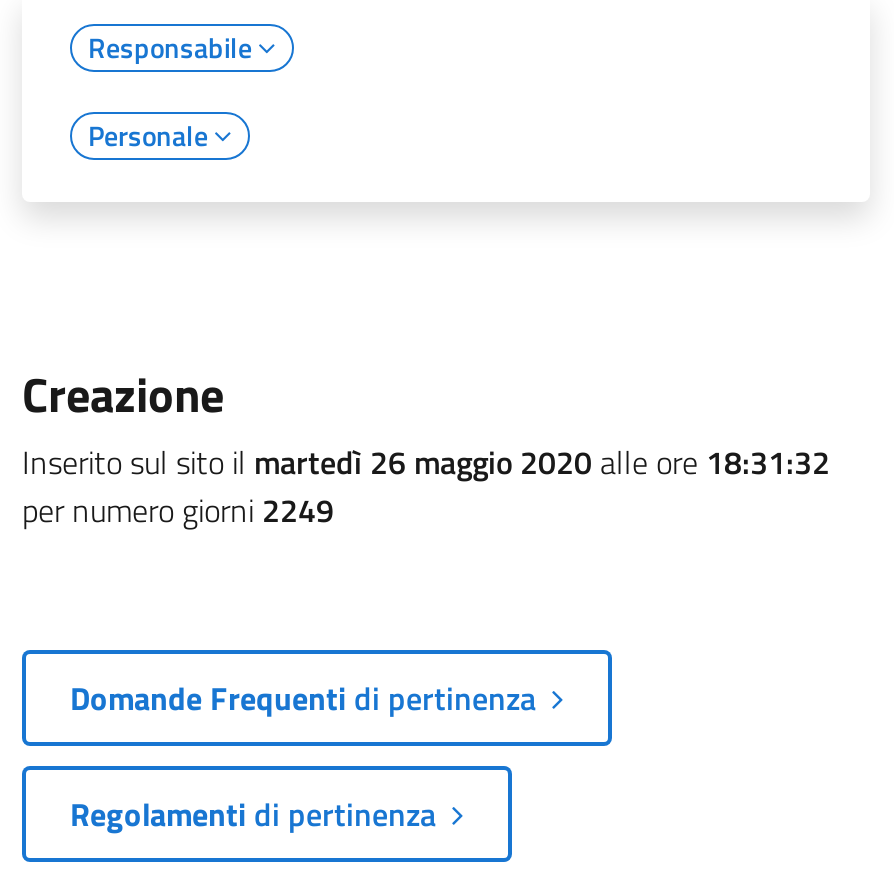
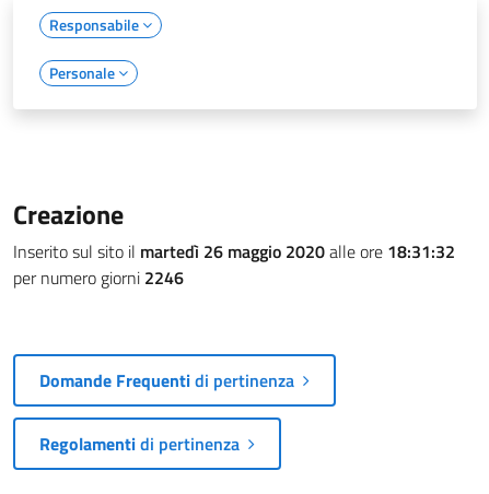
[22,486,334,534] per numero giorni 2249 -> [13,264,184,291] per numero giorni 2246

